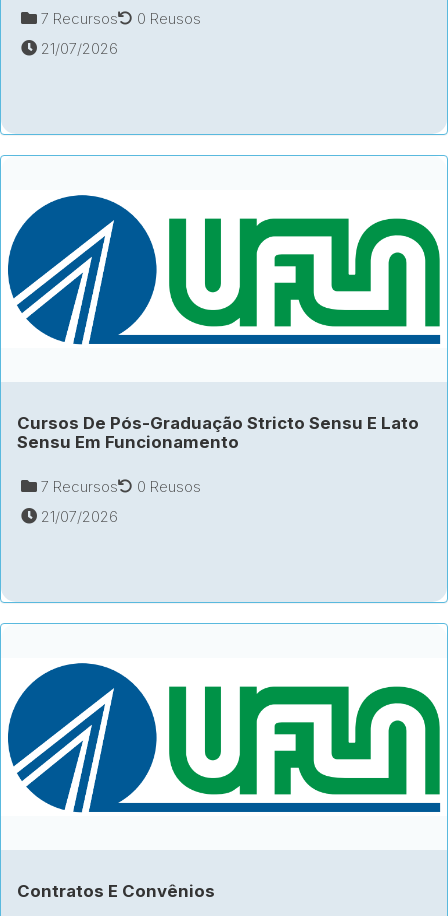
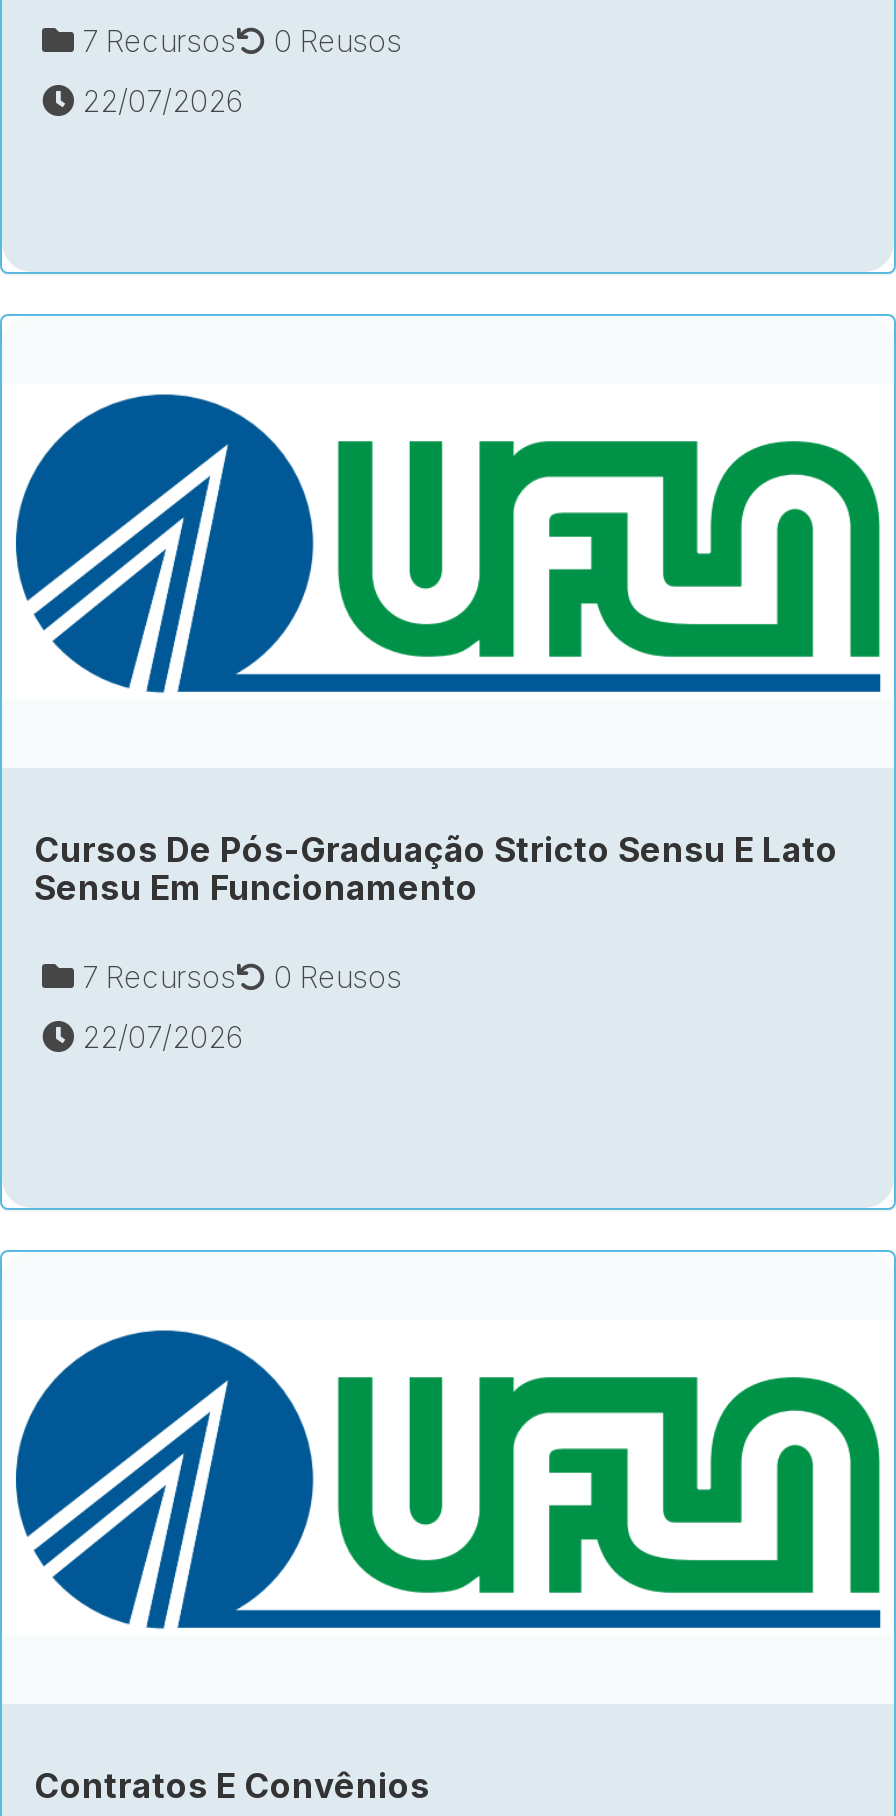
[41,39,118,58] 21/07/2026 -> [82,82,244,120] 22/07/2026
[41,507,118,526] 21/07/2026 -> [82,1018,244,1056] 22/07/2026

